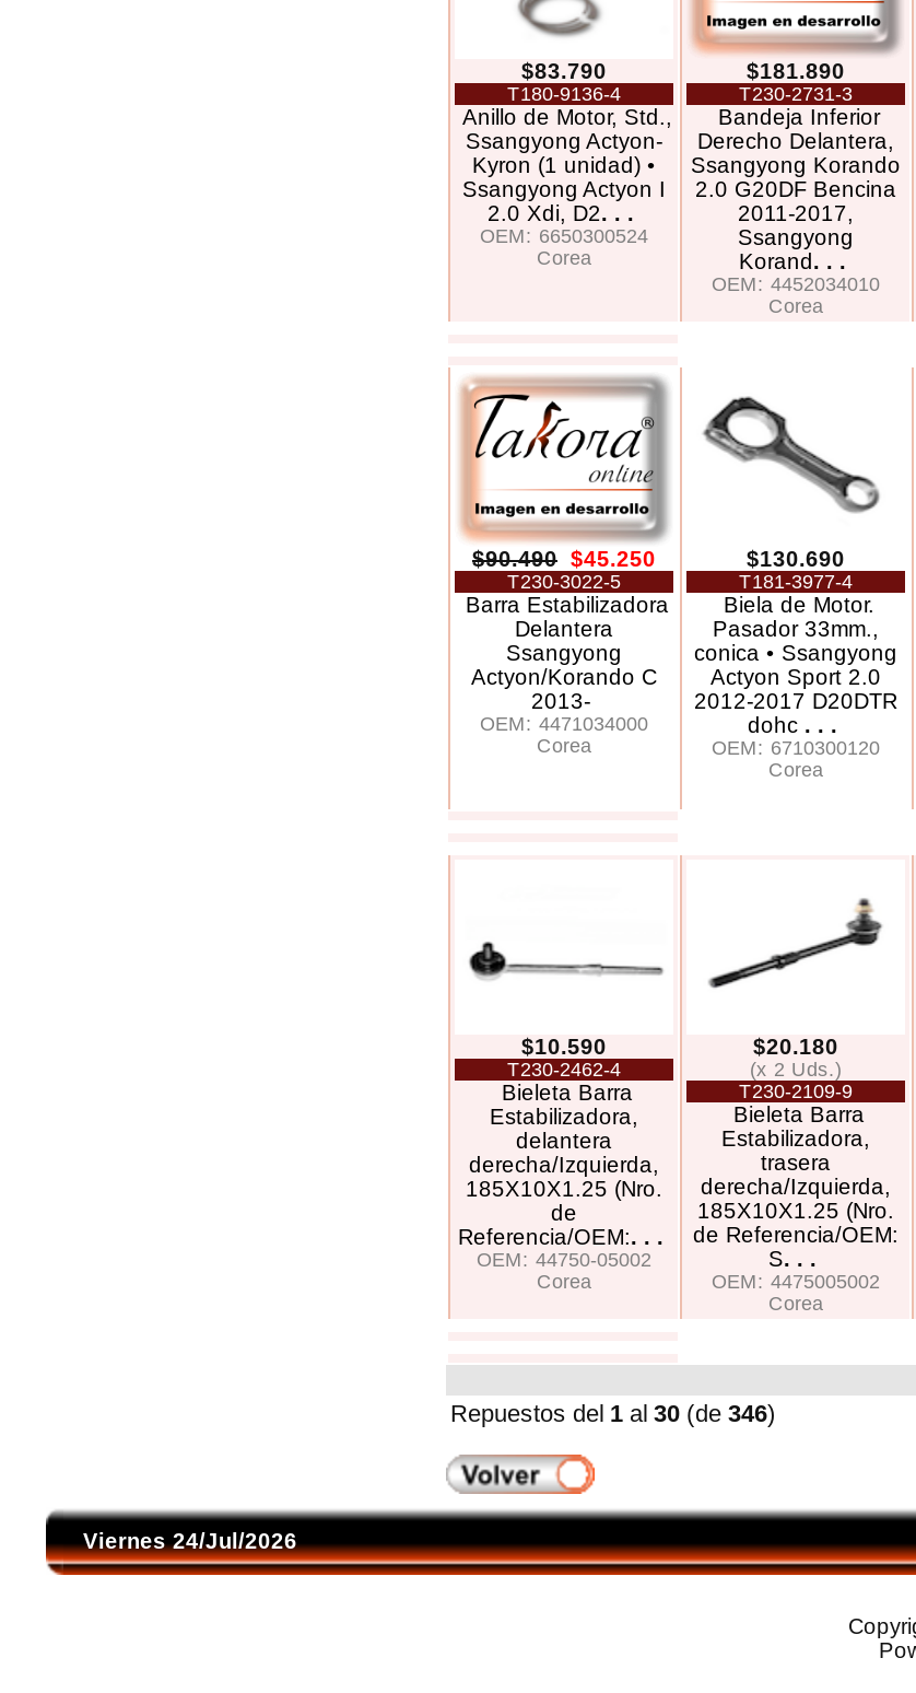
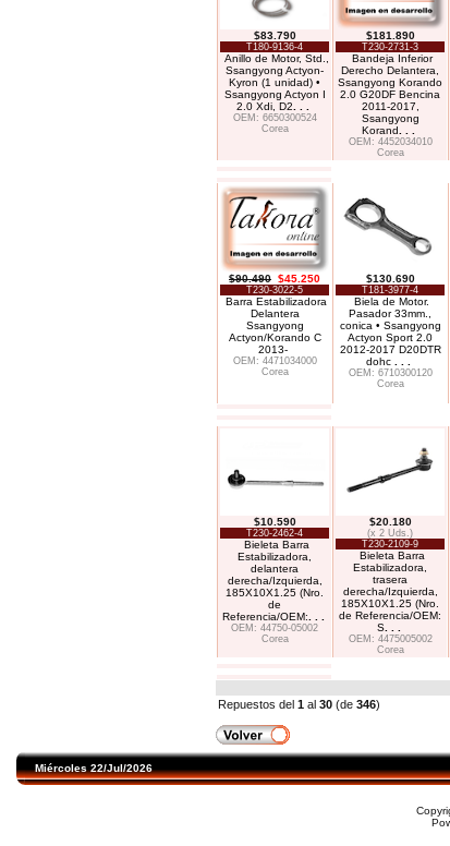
[63,1529,317,1553] Viernes 24/Jul/2026 -> [25,762,162,774] Miércoles 22/Jul/2026

